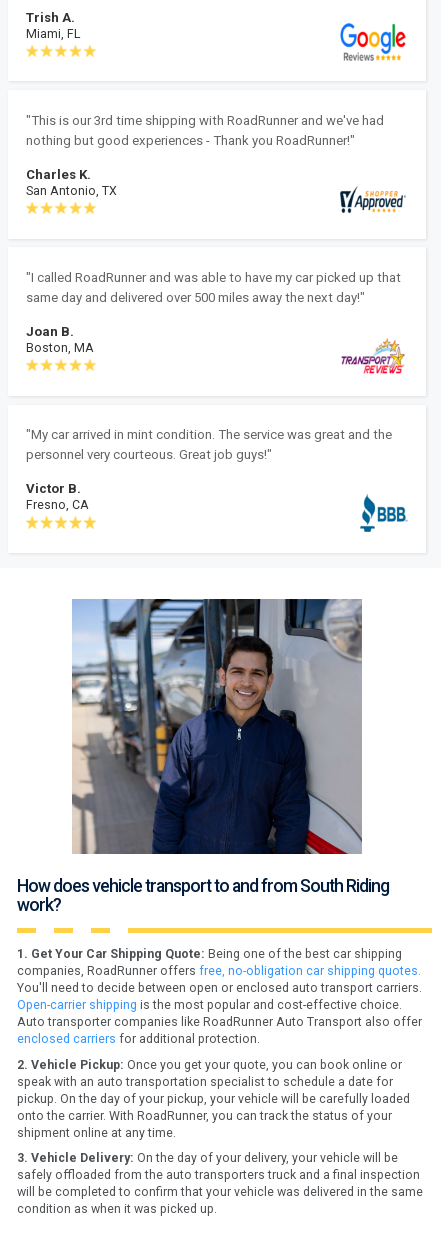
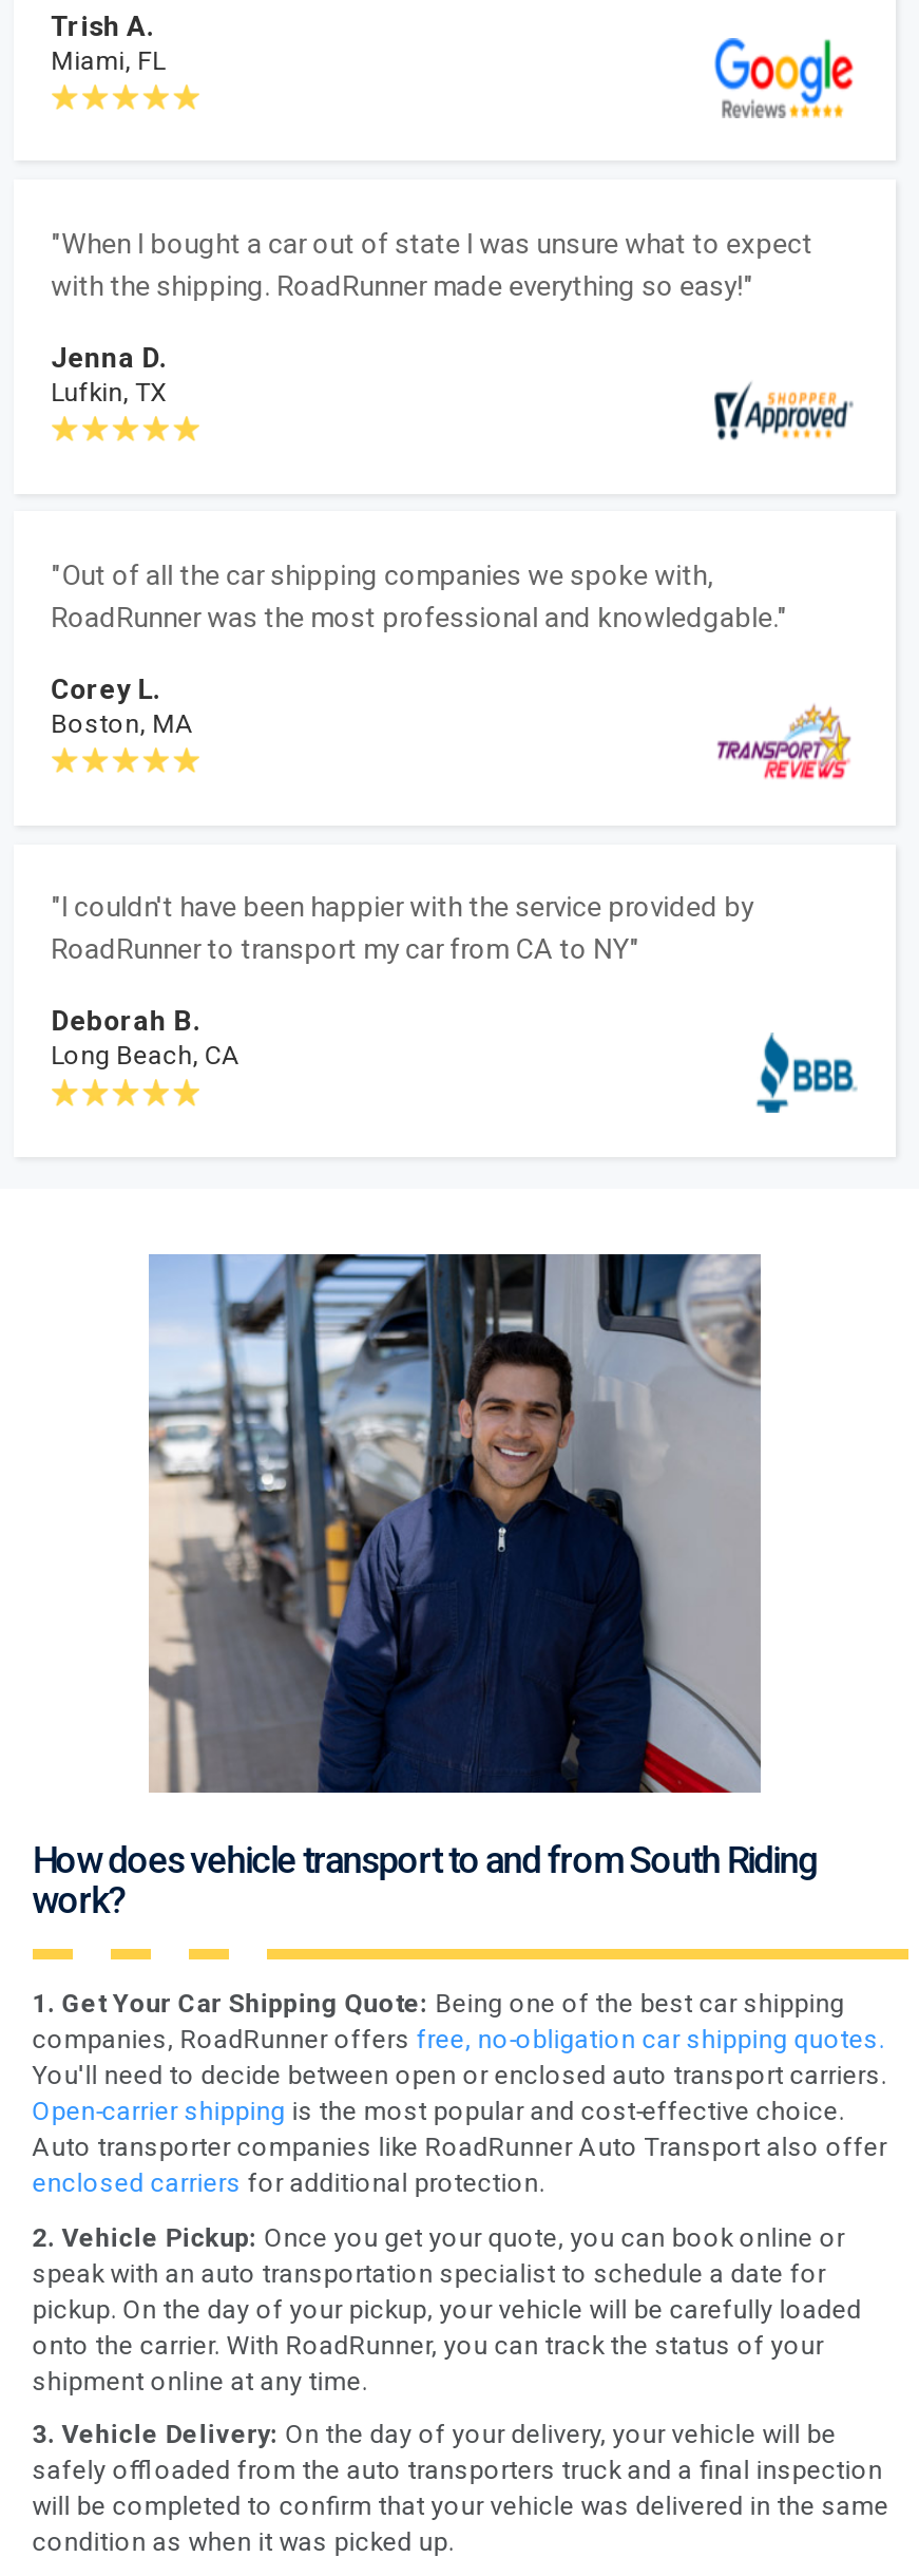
[26,113,384,148] "This is our 3rd time shipping with RoadRunner and we've had | nothing but good experiences - Thank you RoadRunner!" -> [51,228,813,302] "When I bought a car out of state I was unsure what to expect | with the shipping. RoadRunner made everything so easy!"
[26,167,117,198] Charles K. | San Antonio, TX -> [51,342,167,408] Jenna D. | Lufkin, TX
[26,270,401,305] "I called RoadRunner and was able to have my car picked up that | same day and delivered over 500 miles away the next day!" -> [51,560,787,634] "Out of all the car shipping companies we spoke with, | RoadRunner was the most professional and knowledgable."
[26,324,74,339] Joan B. -> [51,674,161,705] Corey L.
[26,427,392,462] "My car arrived in mint condition. The service was great and the | personnel very courteous. Great job guys!" -> [51,892,754,966] "I couldn't have been happier with the service provided by | RoadRunner to transport my car from CA to NY"
[26,481,89,512] Victor B. | Fresno, CA -> [51,1006,241,1071] Deborah B. | Long Beach, CA

